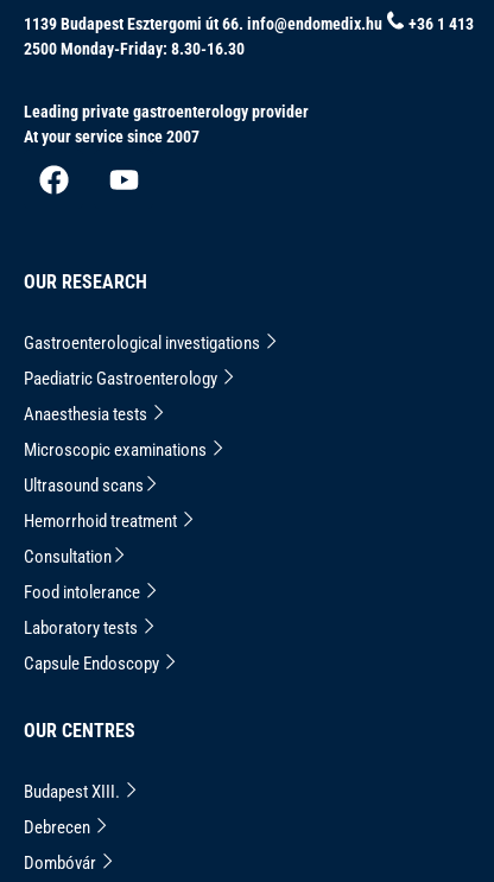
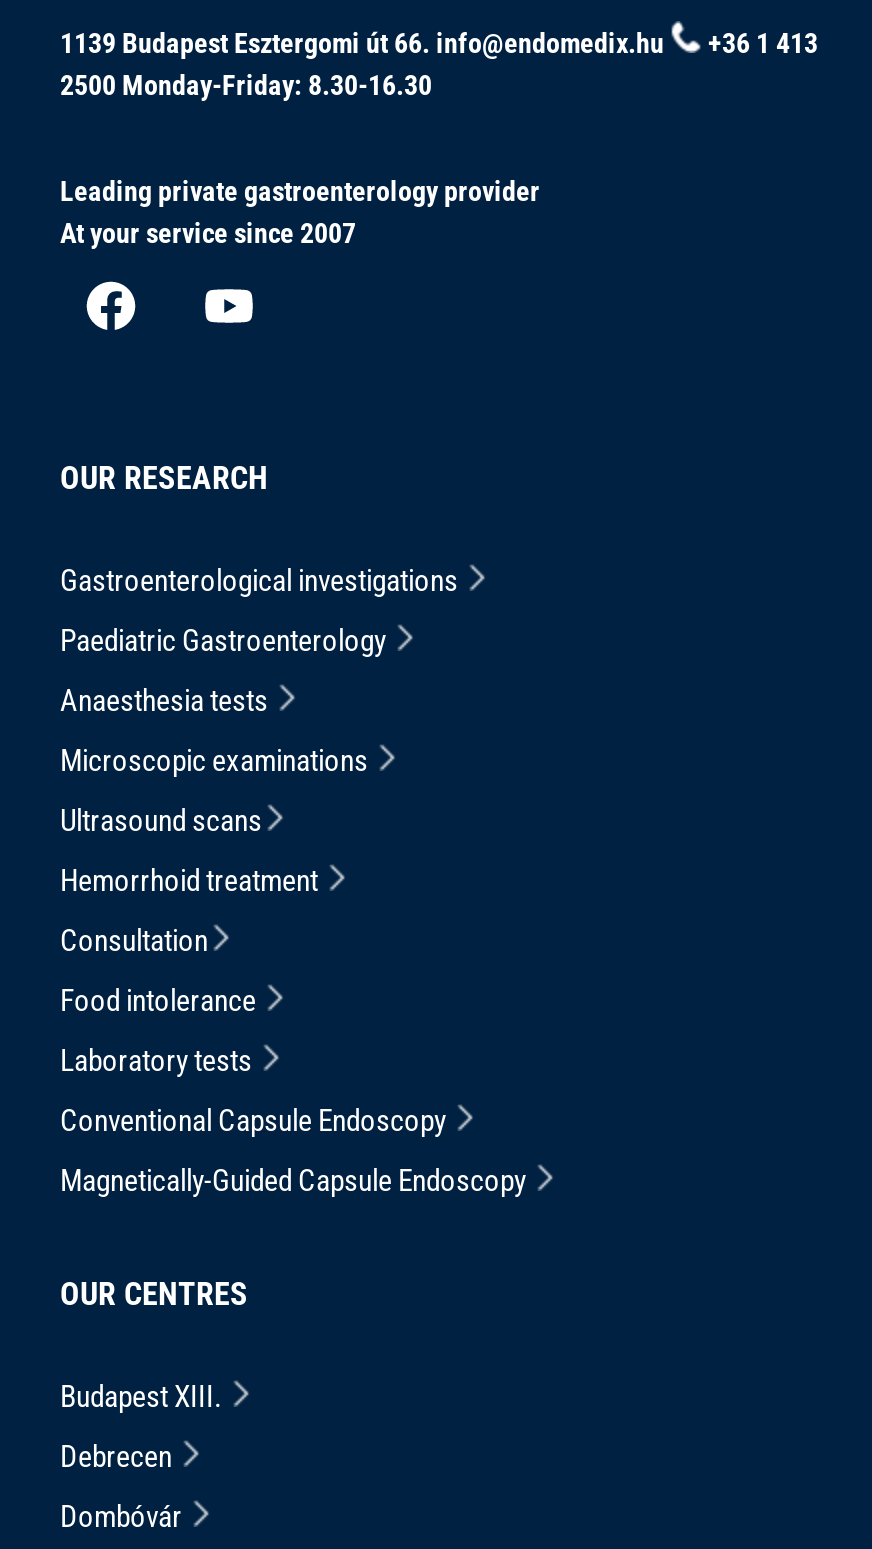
[24,653,163,674] Capsule Endoscopy -> [60,1103,532,1199] Conventional Capsule Endoscopy | Magnetically-Guided Capsule Endoscopy

